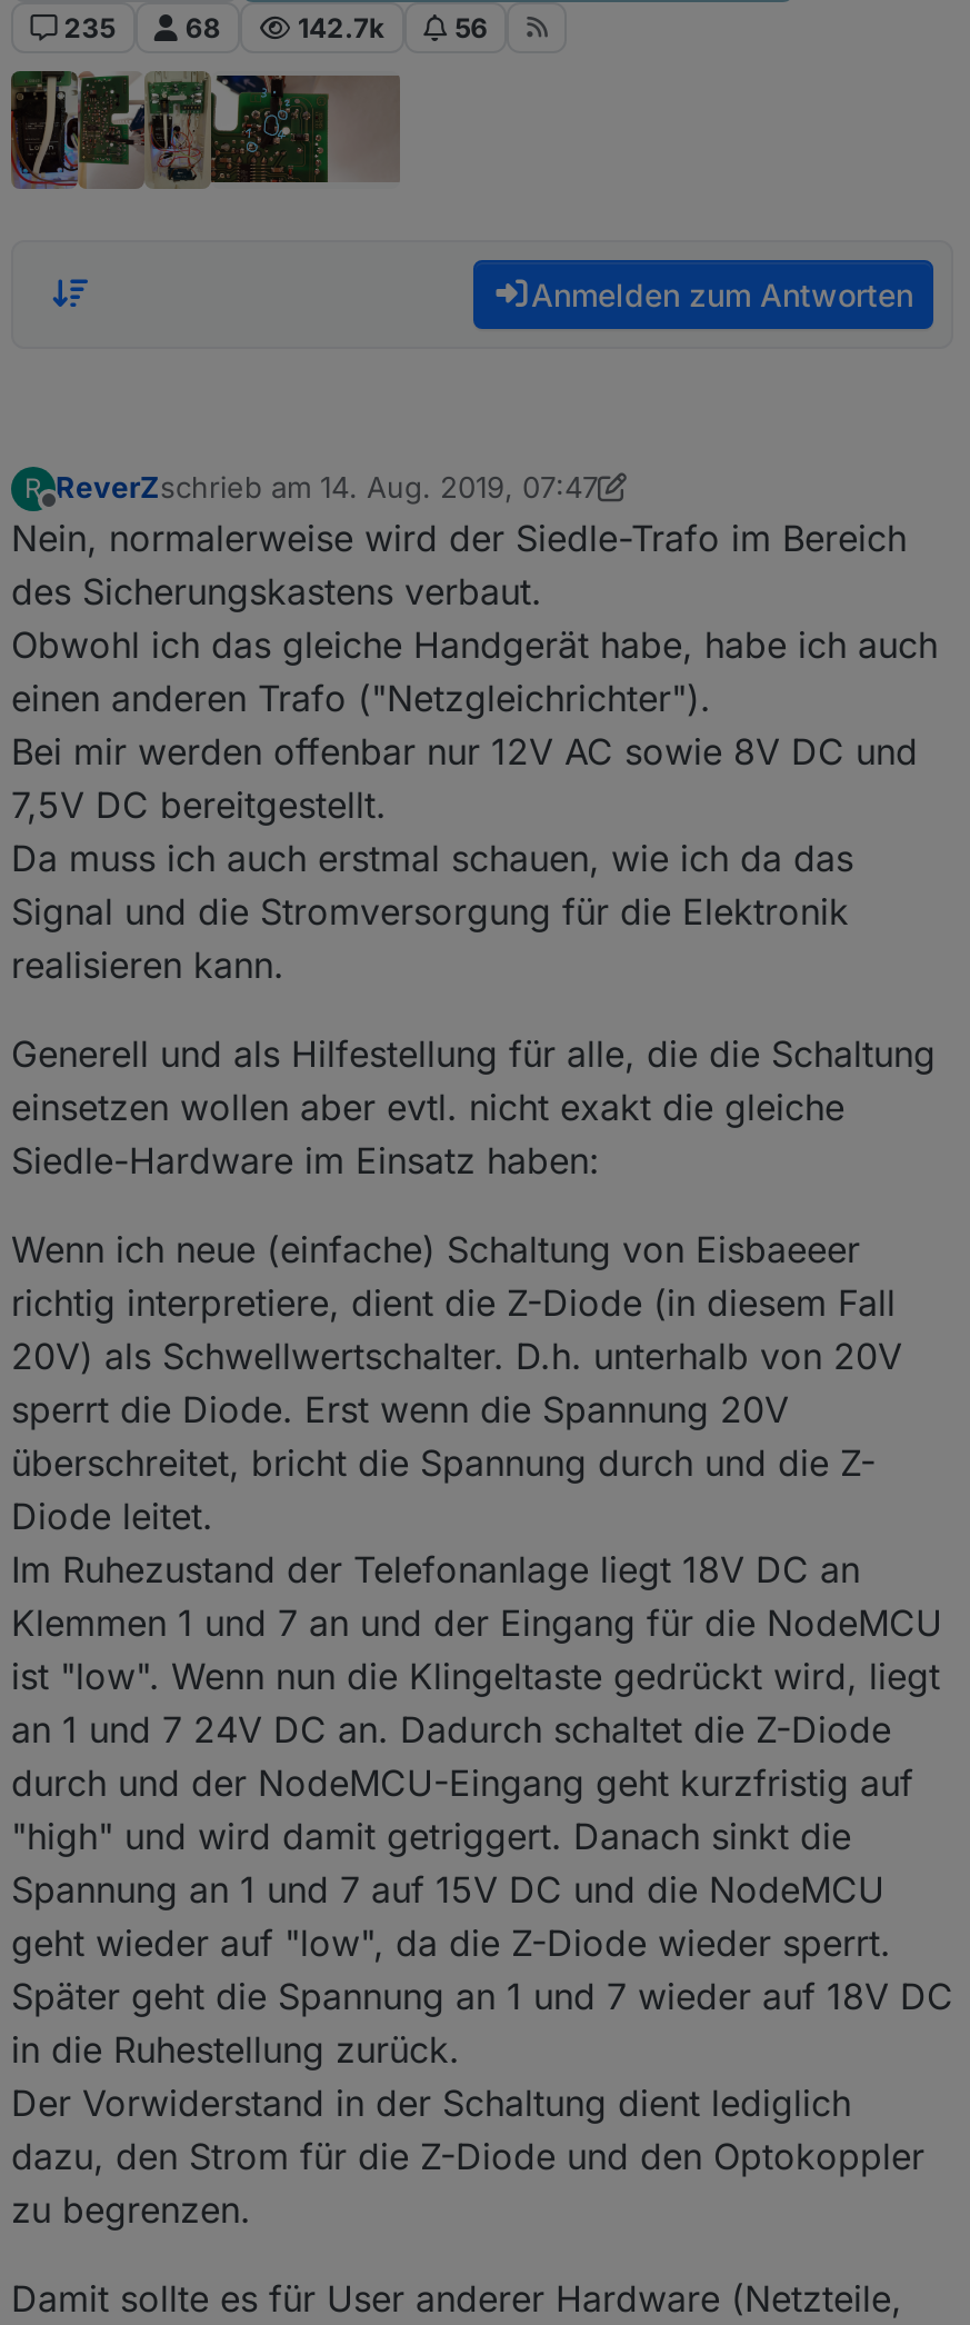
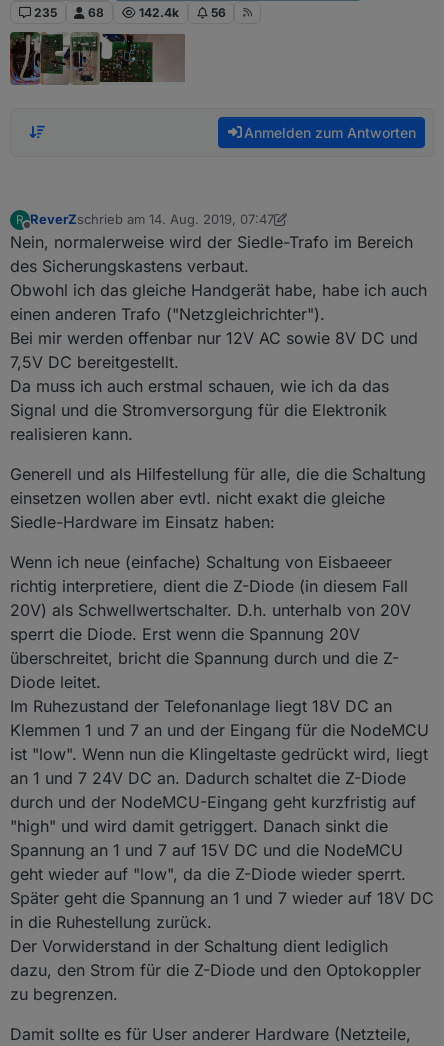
[298,10,384,44] 142.7k -> [139,5,179,20] 142.4k

